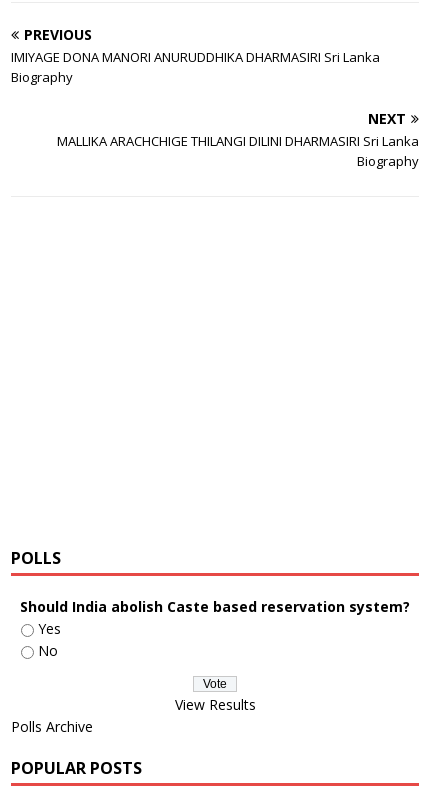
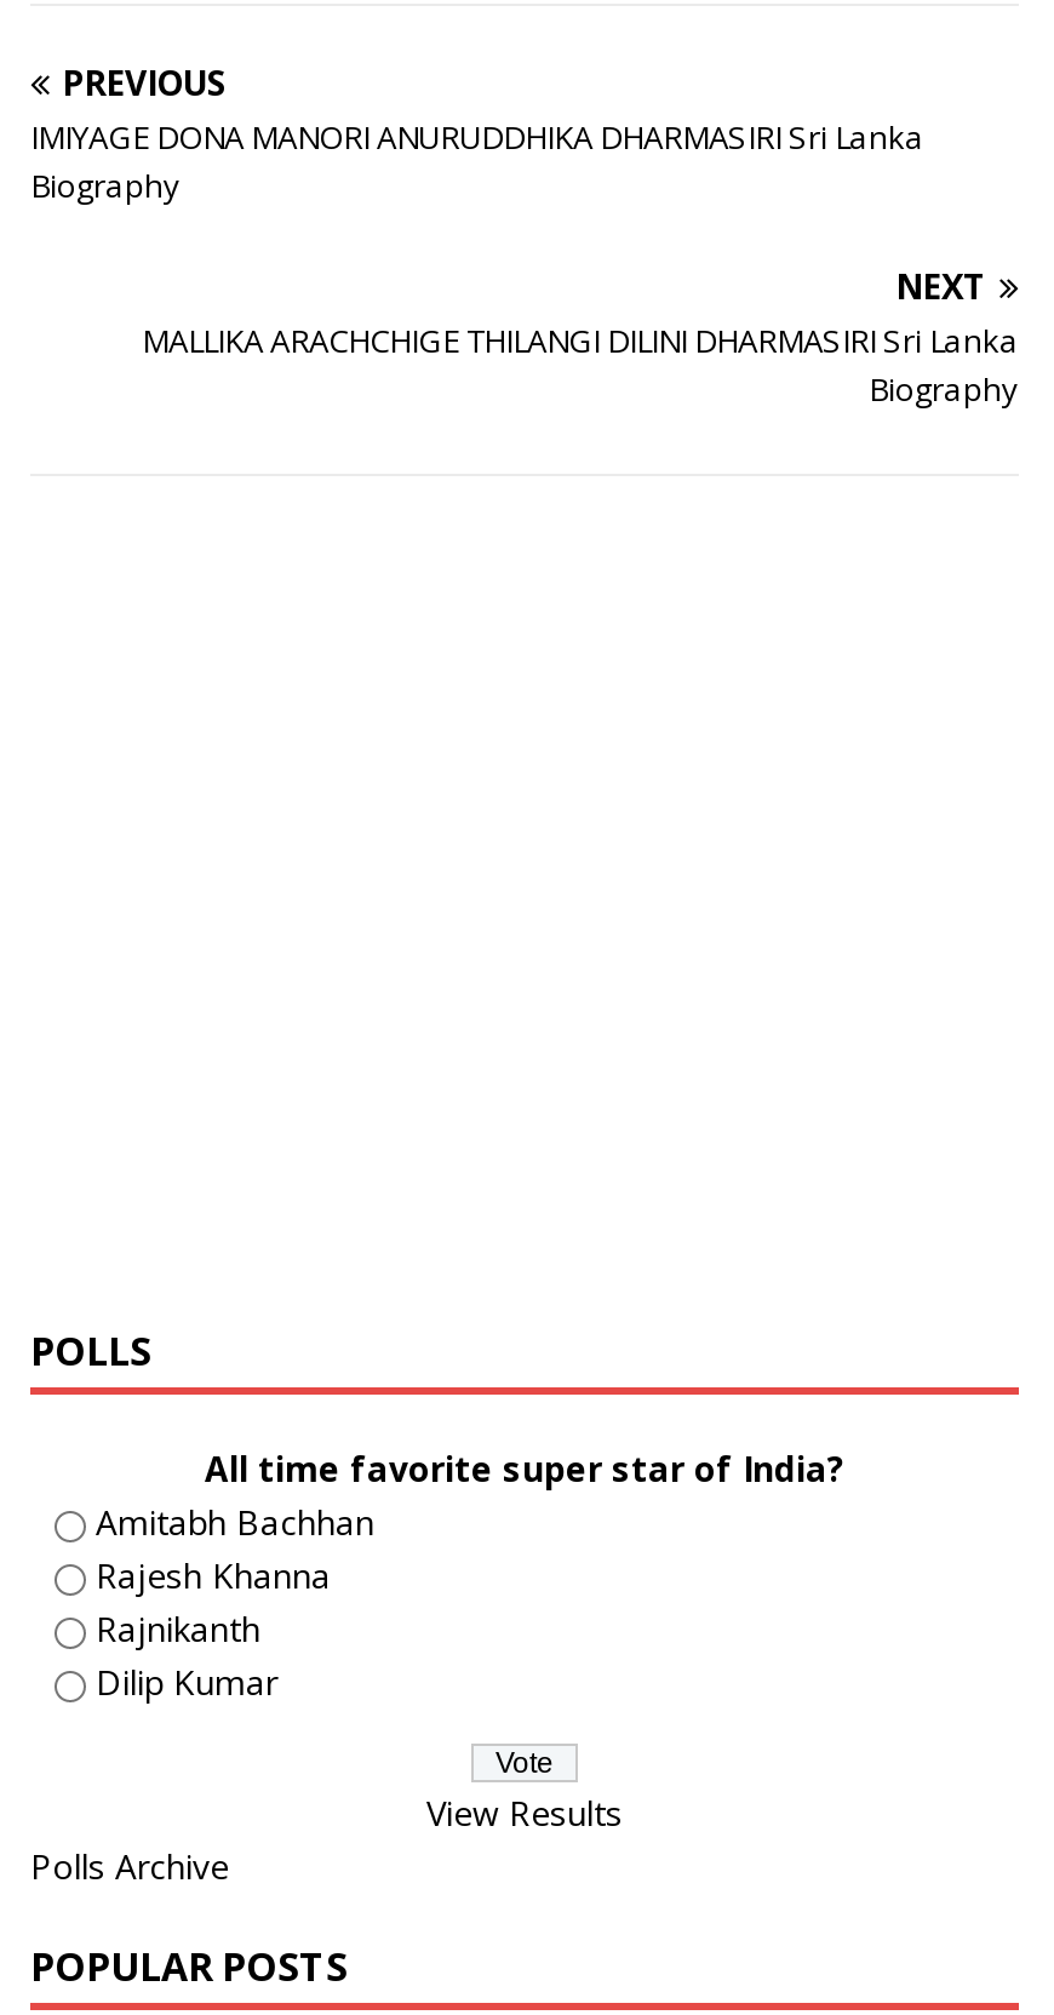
[20,597,410,660] Should India abolish Caste based reservation system? | Yes | No -> [96,1446,844,1705] All time favorite super star of India? | Amitabh Bachhan | Rajesh Khanna | Rajnikanth | Dilip Kumar

